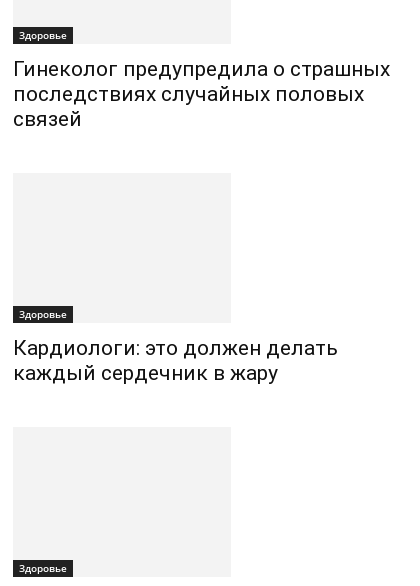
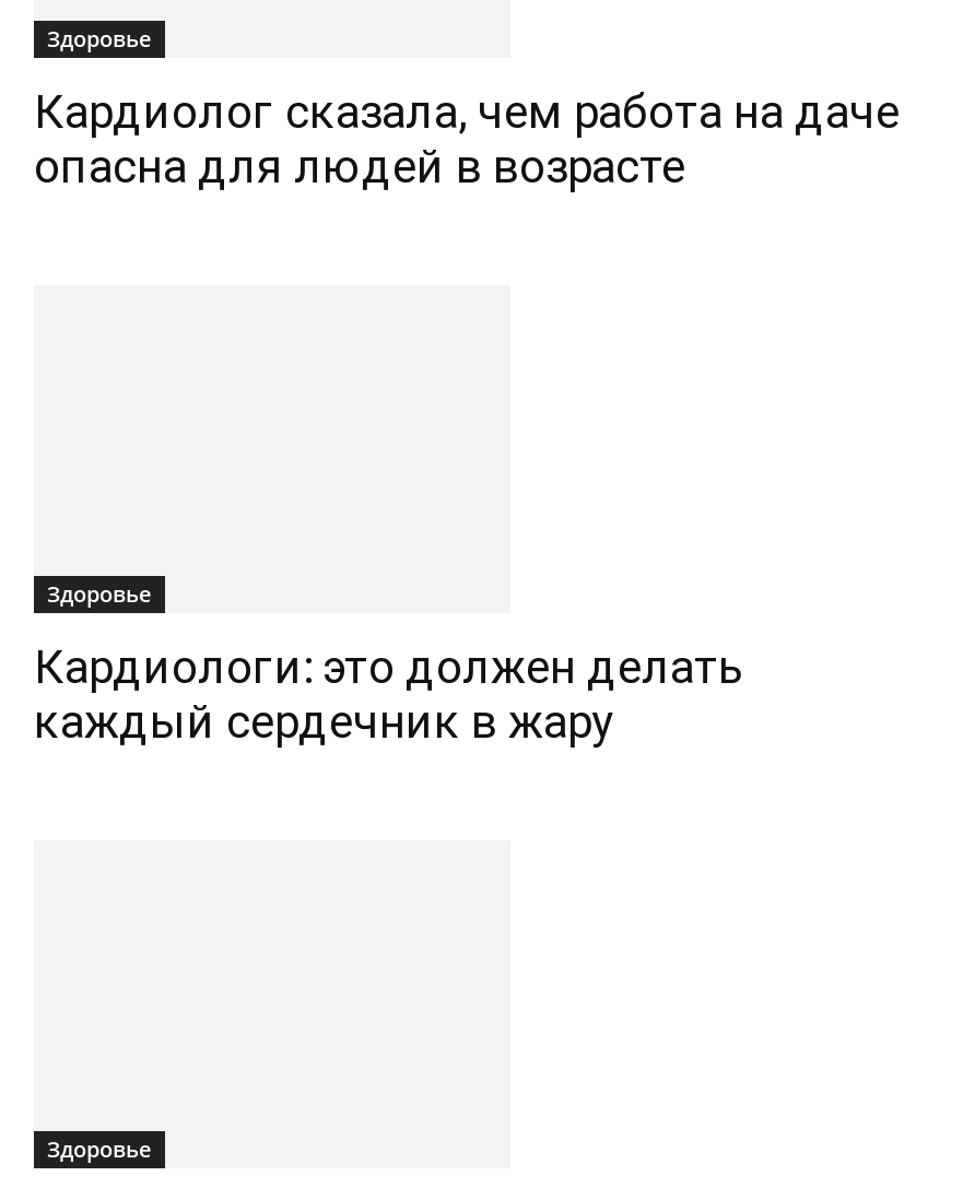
[13,57,390,131] Гинеколог предупредила о страшных | последствиях случайных половых | связей -> [34,86,900,193] Кардиолог сказала, чем работа на даче | опасна для людей в возрасте

